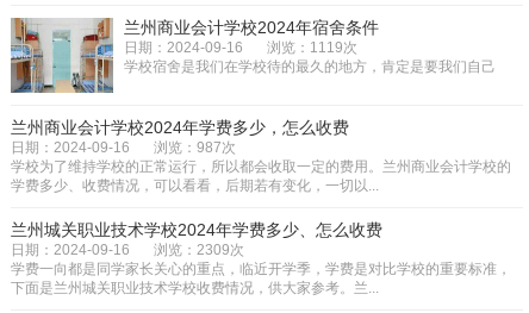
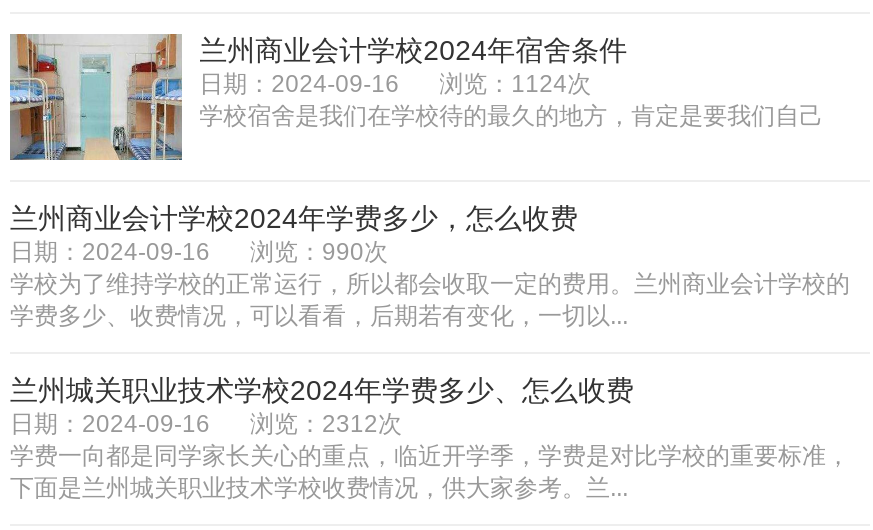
[123,39,357,56] 日期：2024-09-16 浏览：1119次 -> [199,70,591,98] 日期：2024-09-16 浏览：1124次
[11,139,236,155] 日期：2024-09-16 浏览：987次 -> [10,237,388,265] 日期：2024-09-16 浏览：990次
[11,241,244,258] 日期：2024-09-16 浏览：2309次 -> [10,409,402,437] 日期：2024-09-16 浏览：2312次

